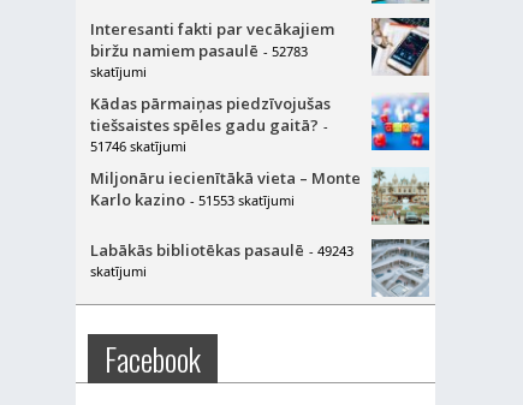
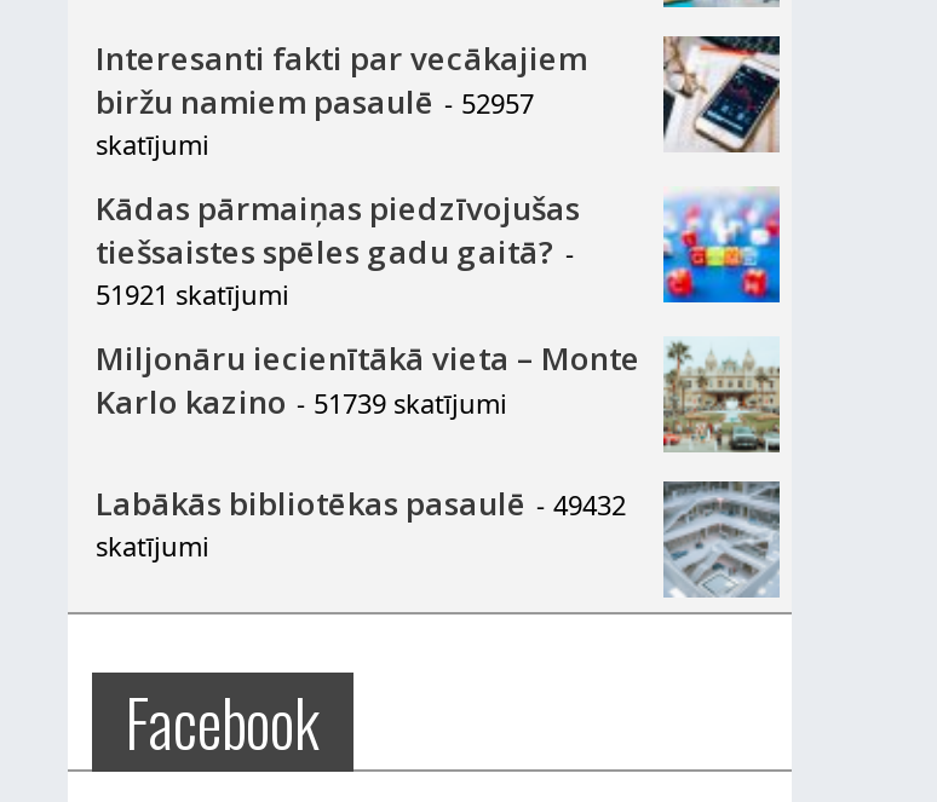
[90,40,307,61] biržu namiem pasaulē - 52783 -> [96,80,534,123] biržu namiem pasaulē - 52957
[90,137,186,155] 51746 skatījumi -> [96,276,289,312] 51921 skatījumi
[90,189,294,210] Karlo kazino - 51553 skatījumi -> [96,380,507,423] Karlo kazino - 51739 skatījumi
[90,239,353,261] Labākās bibliotēkas pasaulē - 49243 -> [96,481,626,525] Labākās bibliotēkas pasaulē - 49432

